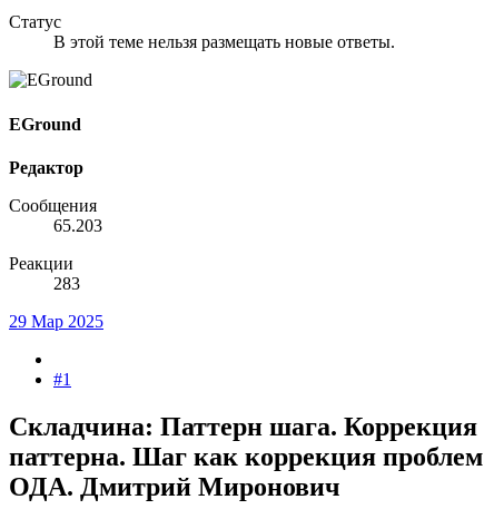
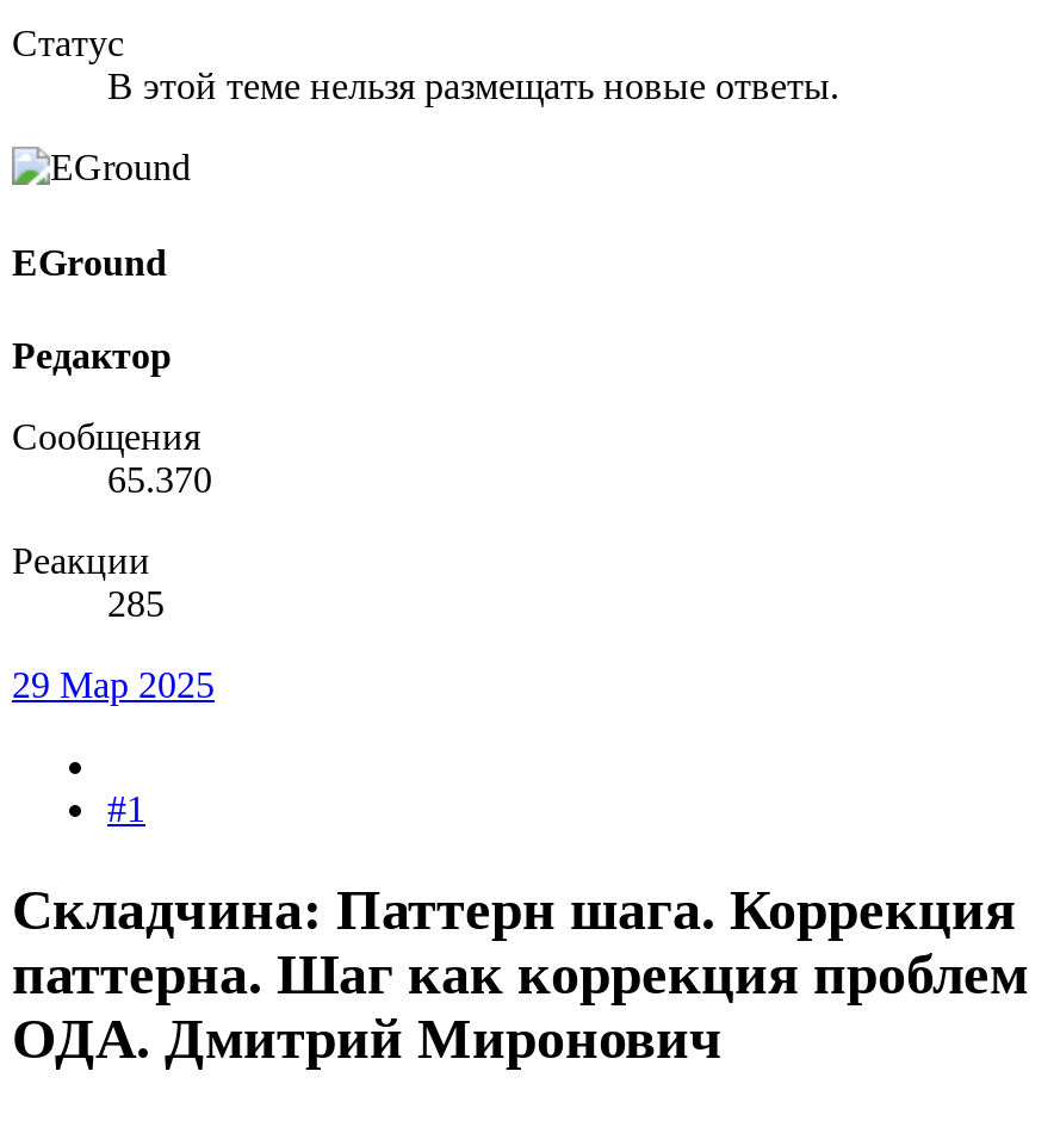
[53,216,102,235] 65.203 -> [107,459,212,499] 65.370
[53,274,80,293] 283 -> [107,583,165,623] 285

